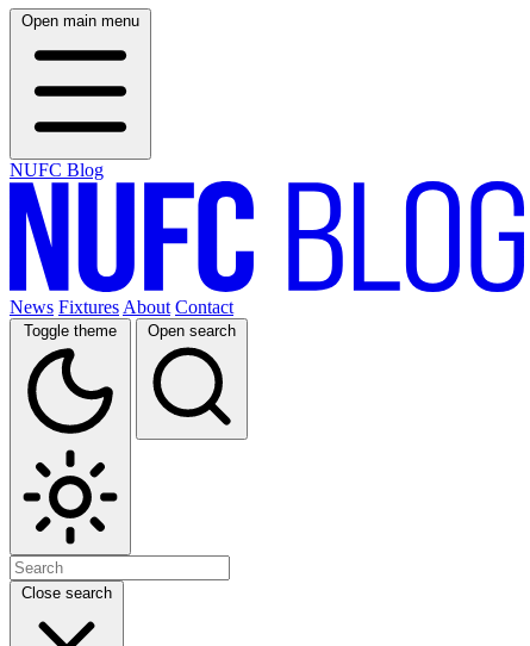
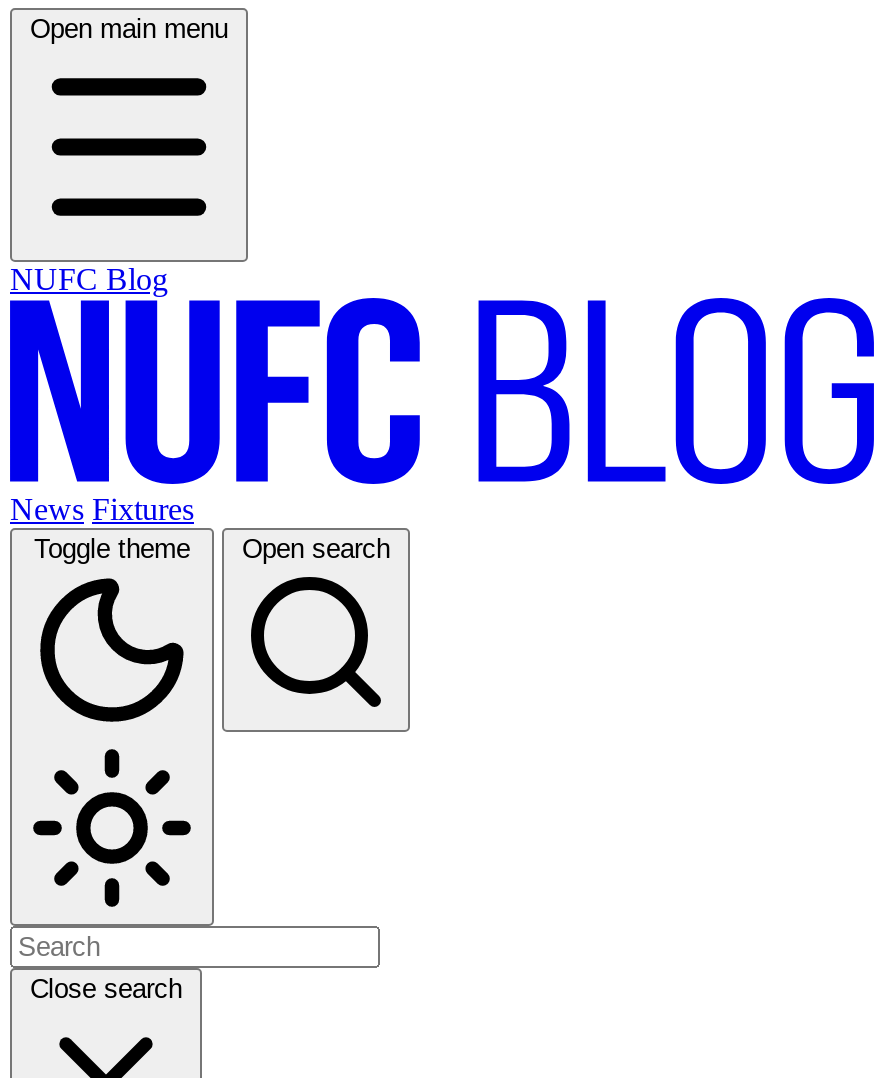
[10,297,233,317] News Fixtures About Contact -> [10,492,194,526] News Fixtures

